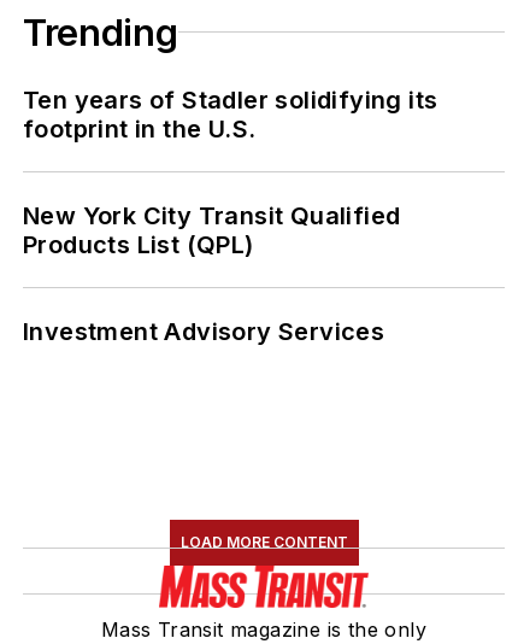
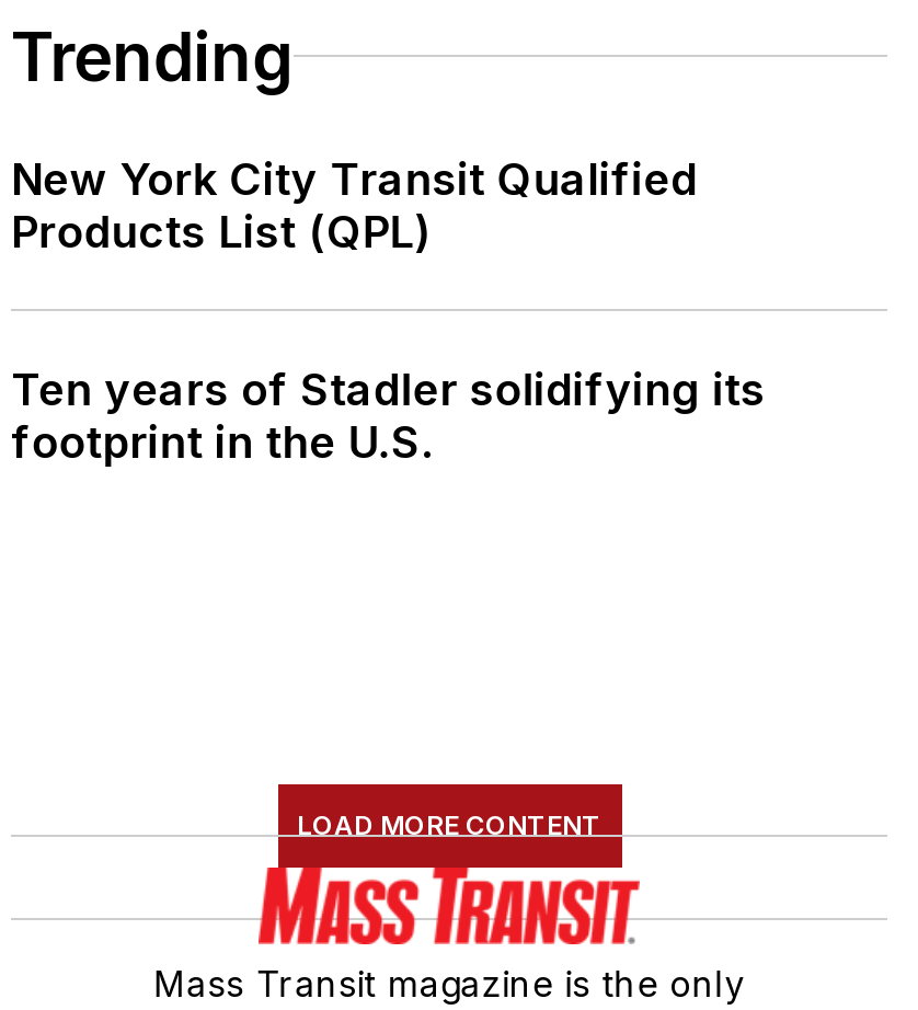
moved [23,85,438,143] -> [11,363,766,468]: Ten years of Stadler solidifying its | footprint in the U.S.
moved [23,201,400,259] -> [11,152,698,258]: New York City Transit Qualified | Products List (QPL)
[23,317,385,346] Investment Advisory Services -> none

